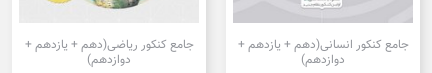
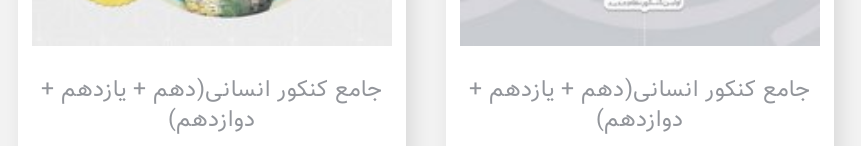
[24,36,193,54] جامع کنکور ریاضی(دهم + یازدهم + -> [41,72,383,108] جامع کنکور انسانی(دهم + یازدهم +

